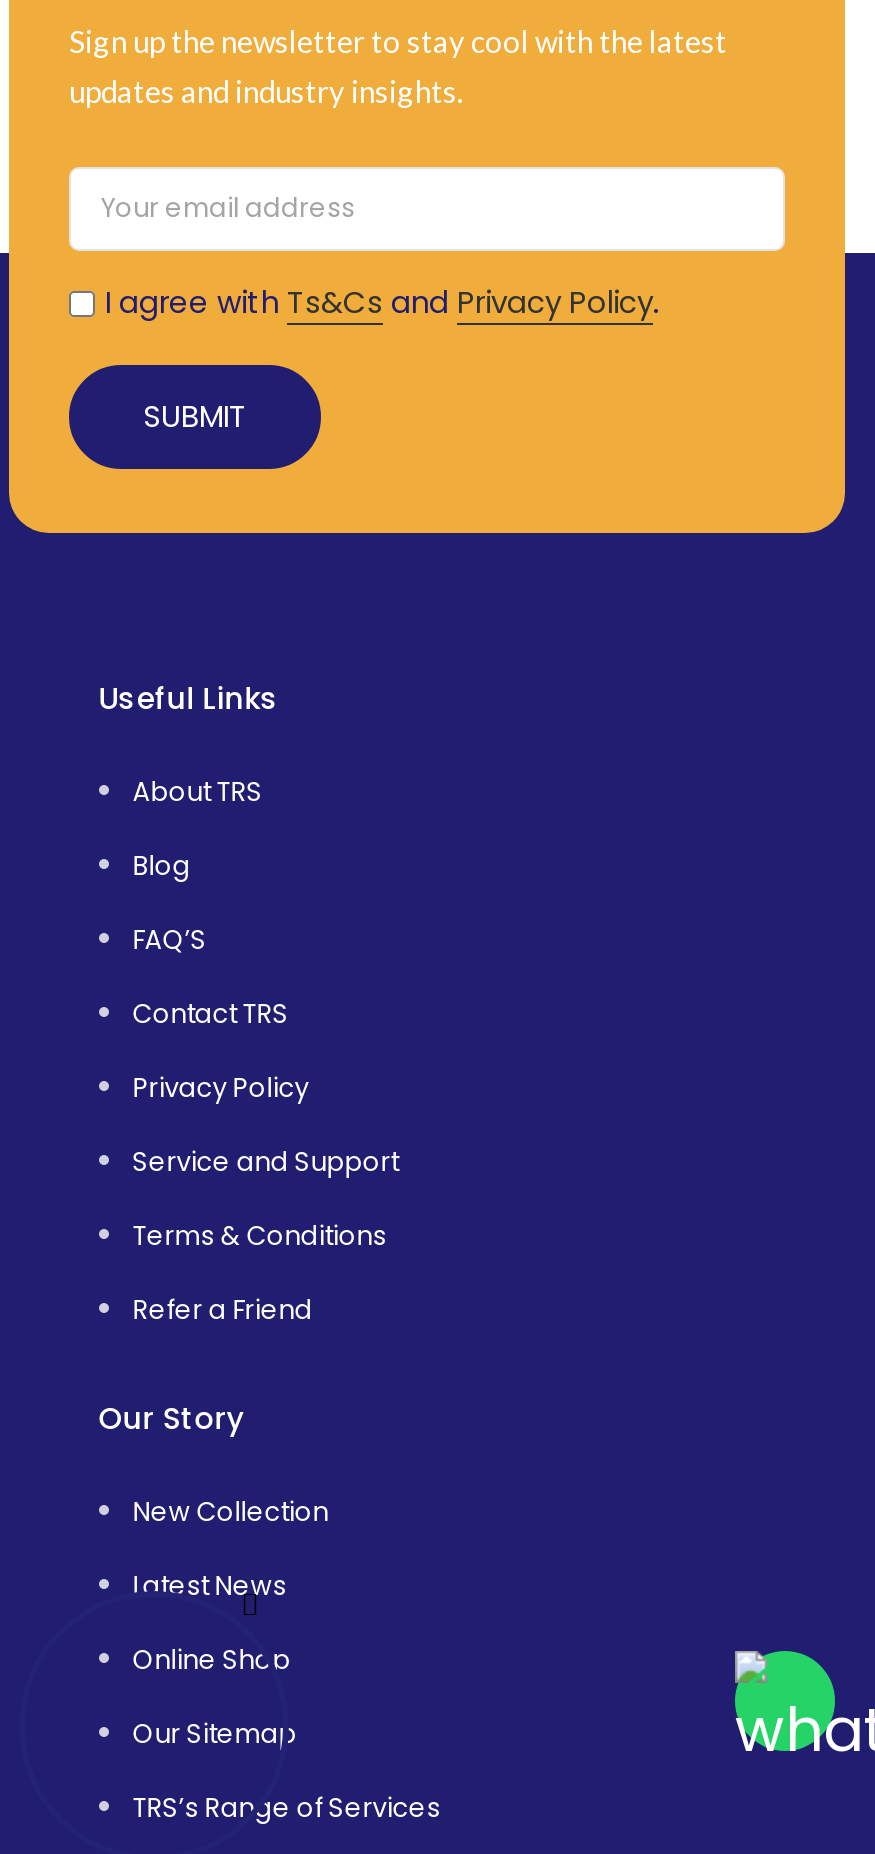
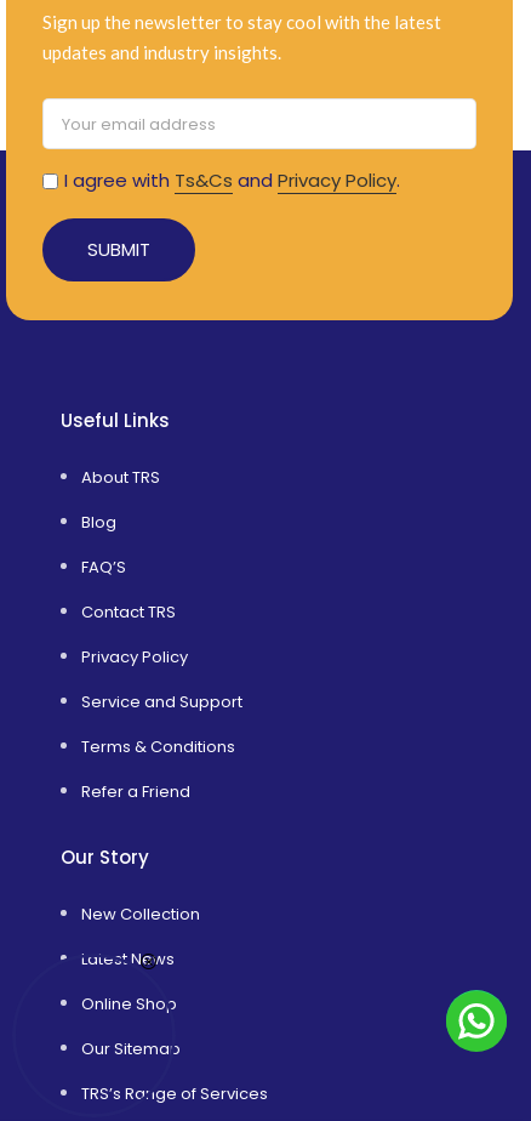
[733,1636,869,1754] [image] -> [445,989,527,1060] [image]

